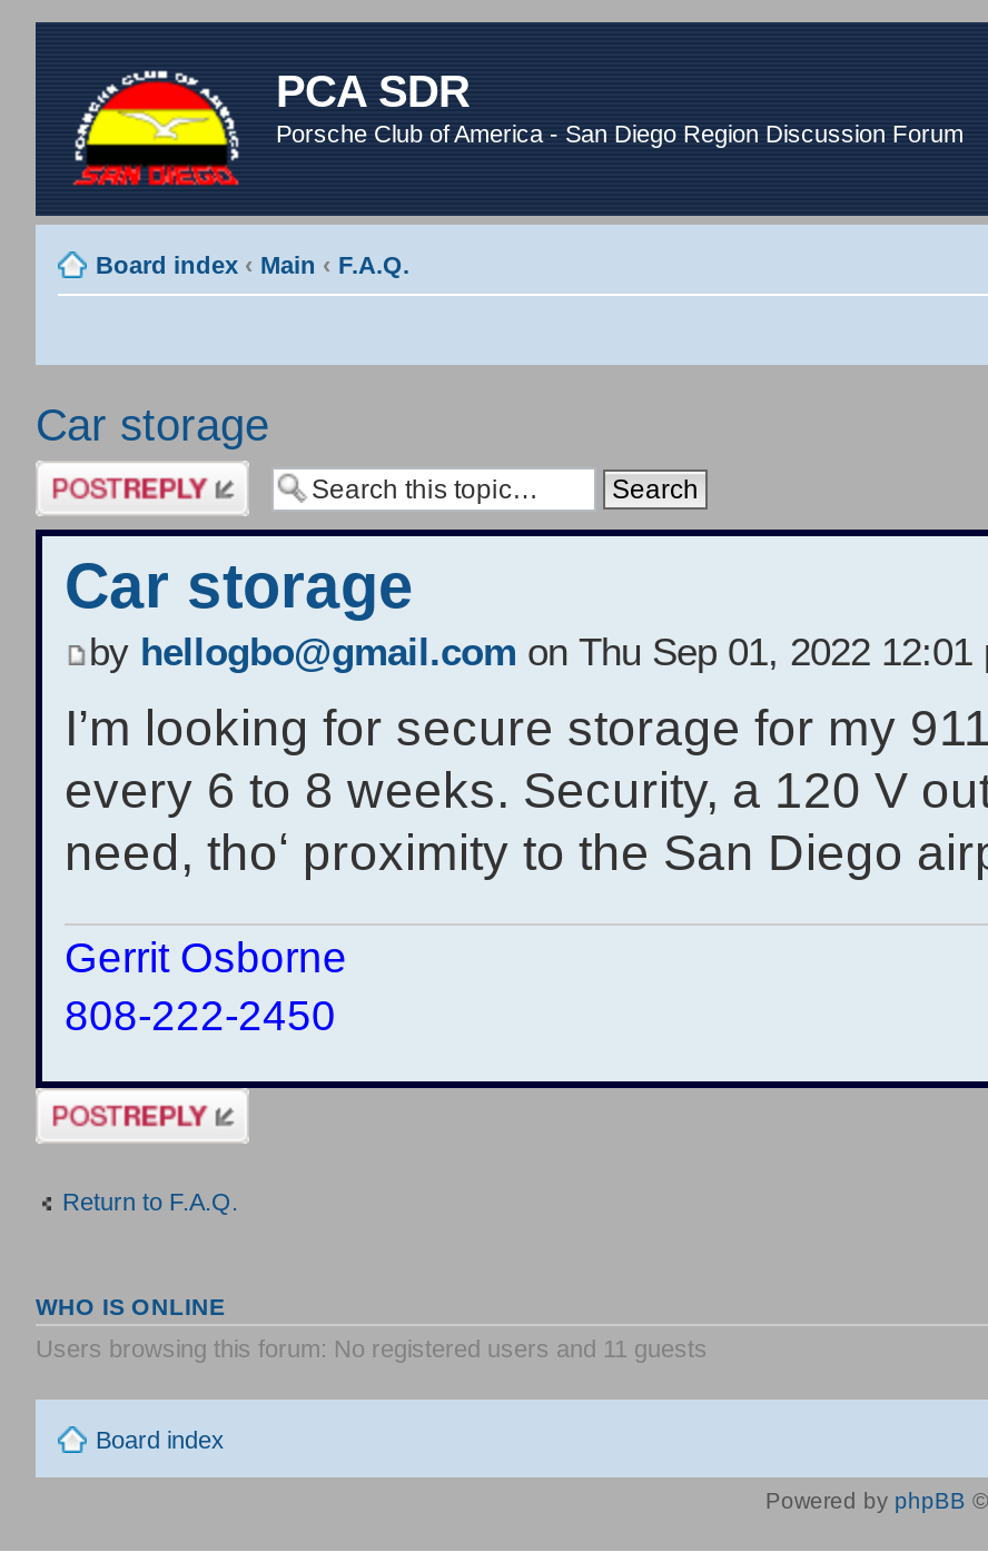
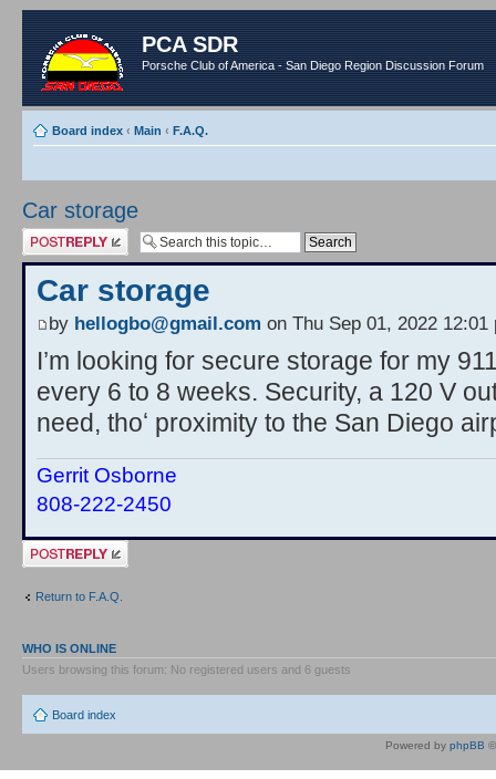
[36,1335,708,1361] Users browsing this forum: No registered users and 11 guests -> [22,663,351,676] Users browsing this forum: No registered users and 6 guests

